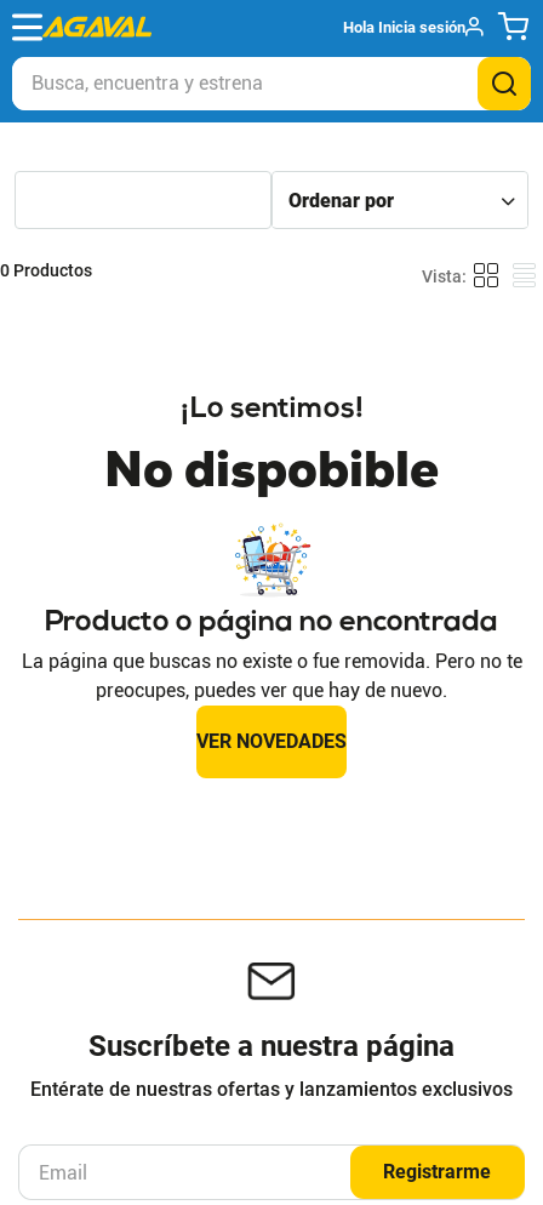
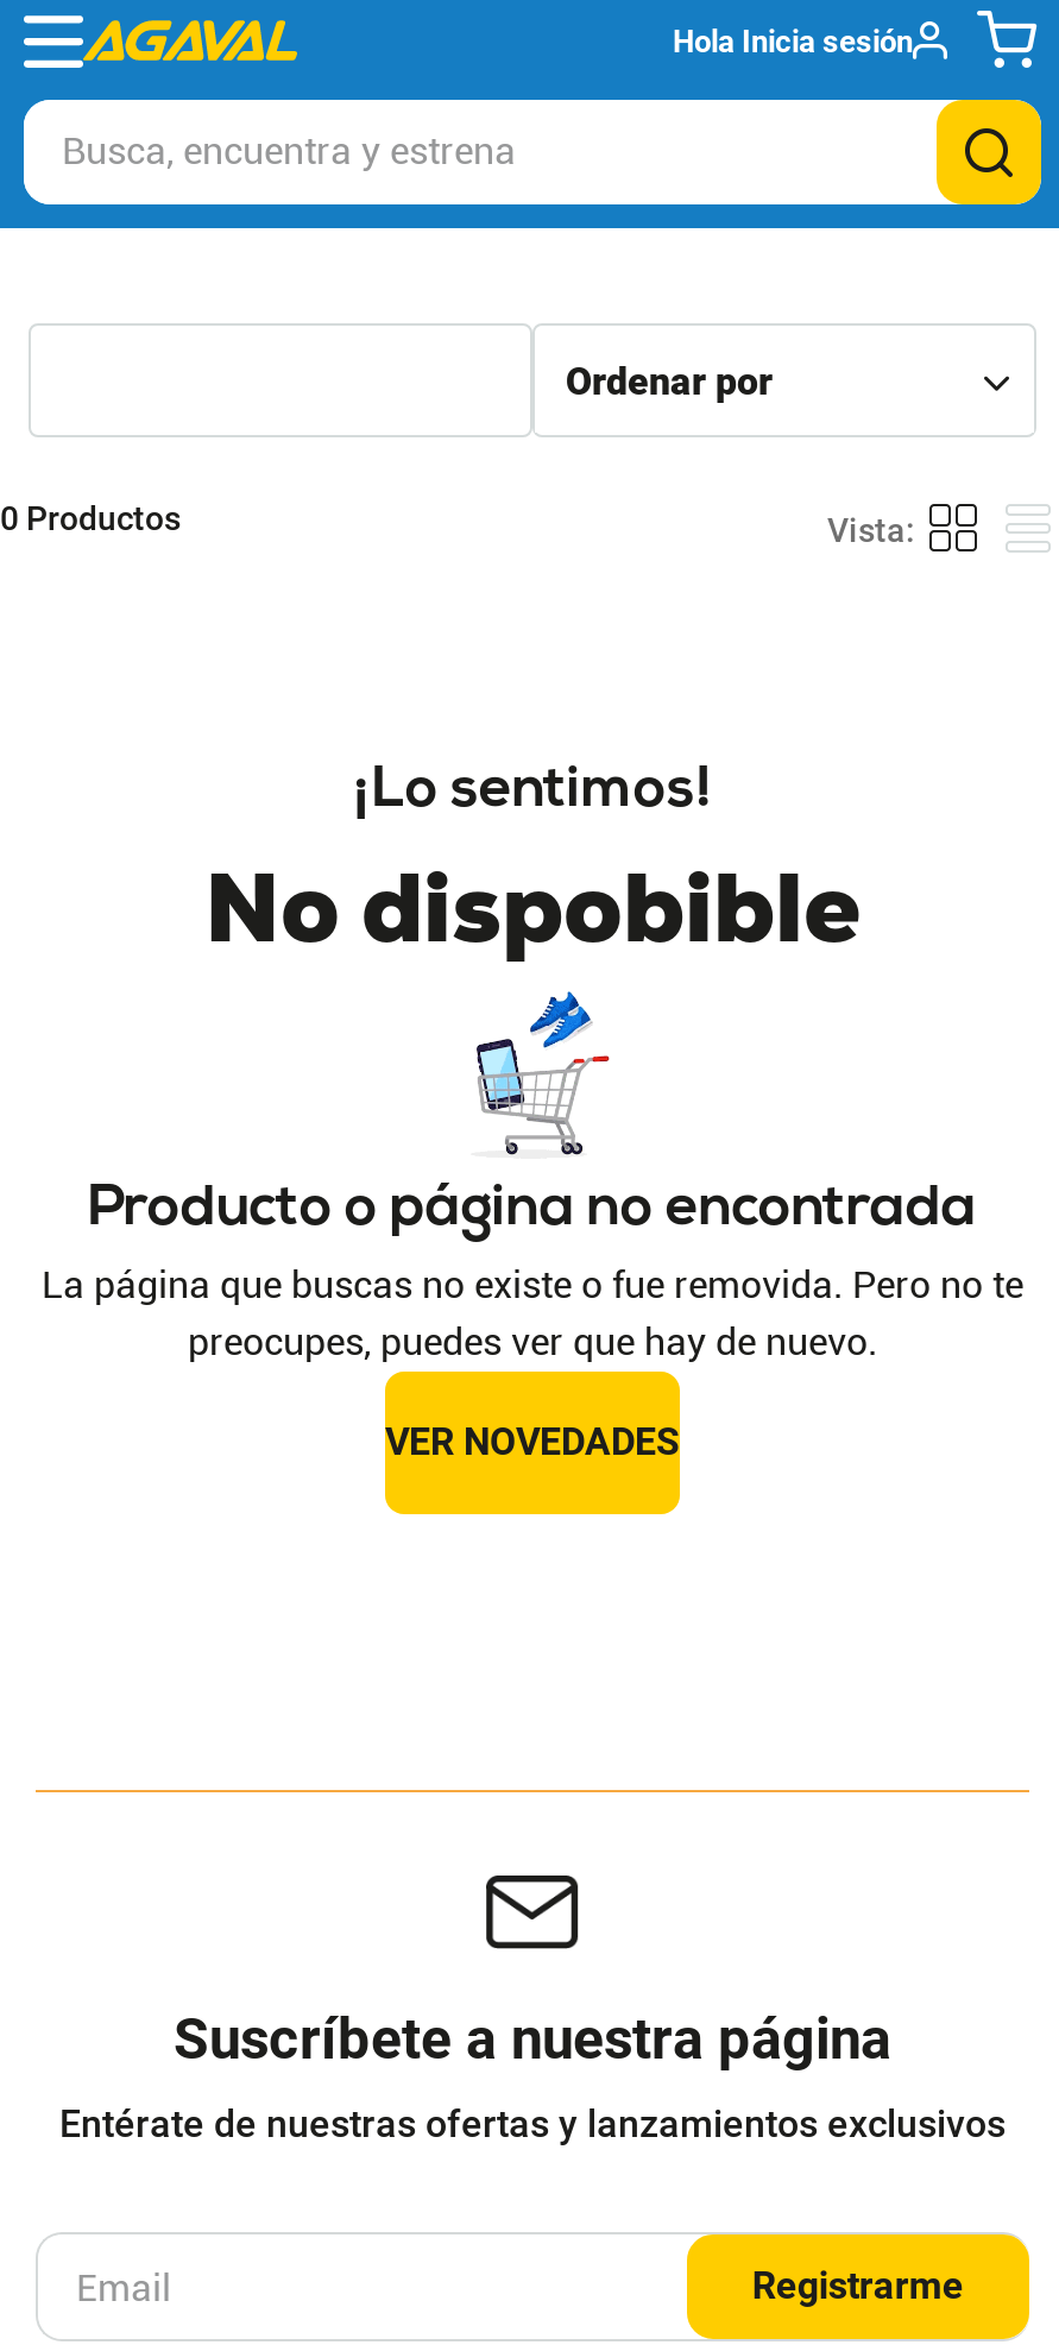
[234,513,308,592] [image] -> [464,991,601,1146] [image]

